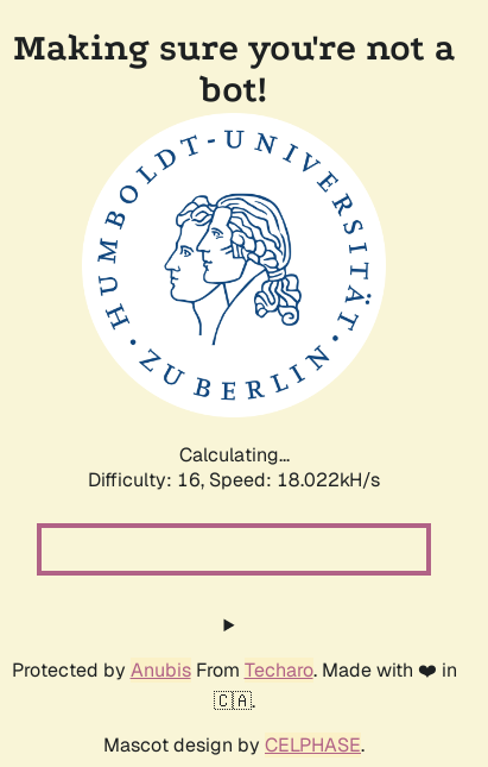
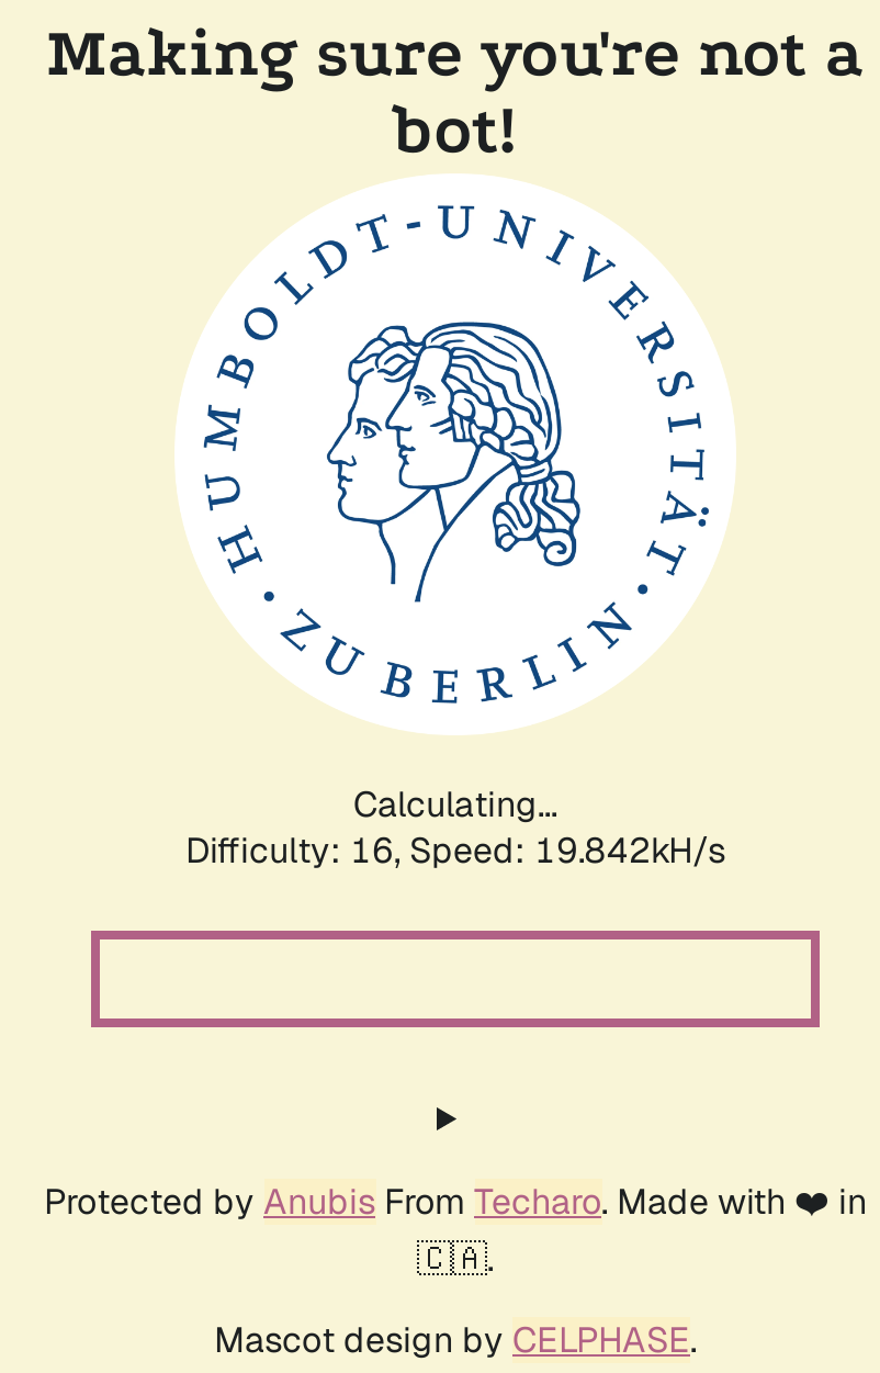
[88,467,380,492] Difficulty: 16, Speed: 18.022kH/s -> [185,828,725,874] Difficulty: 16, Speed: 19.842kH/s

